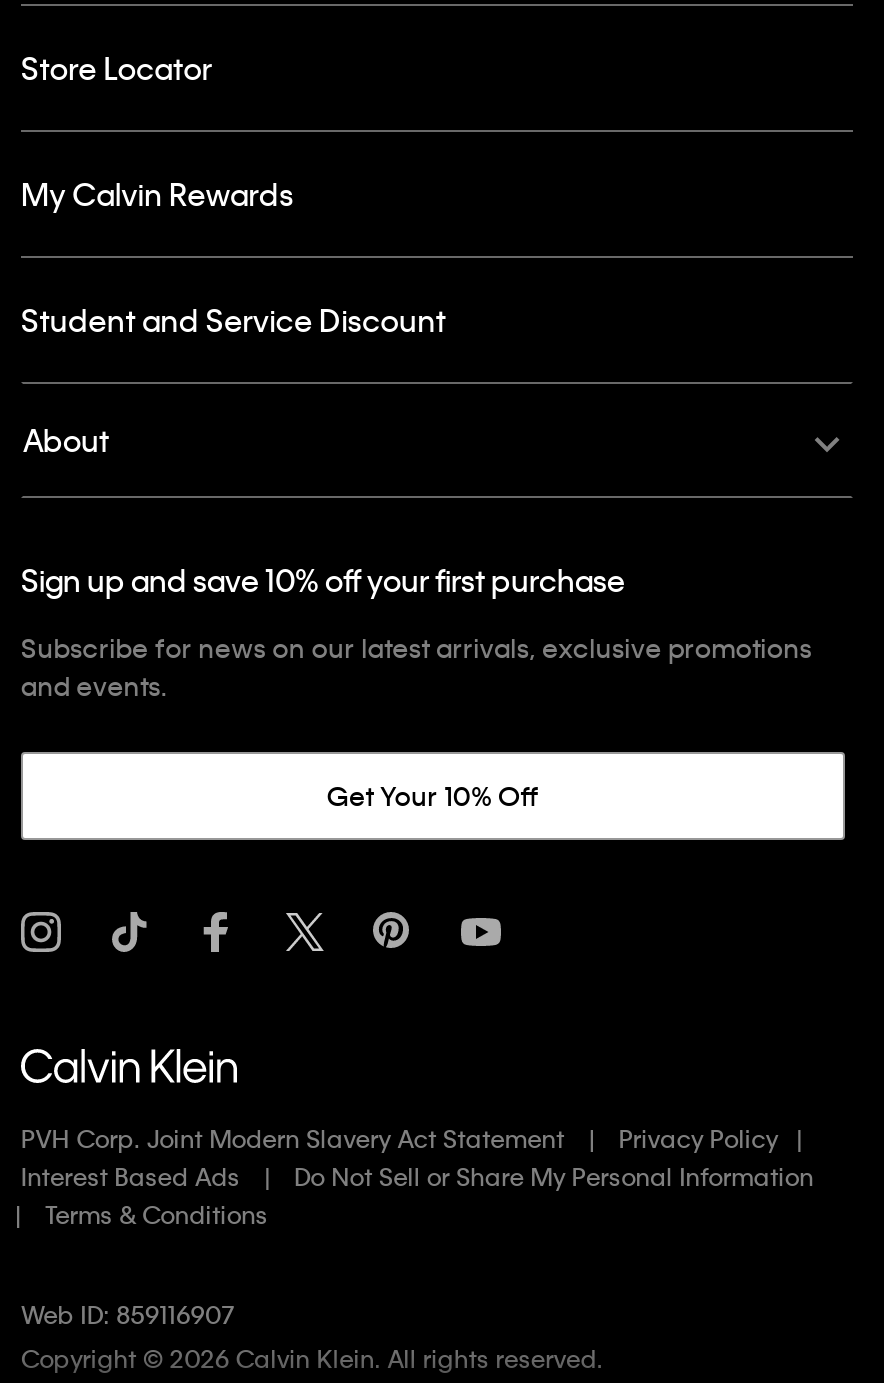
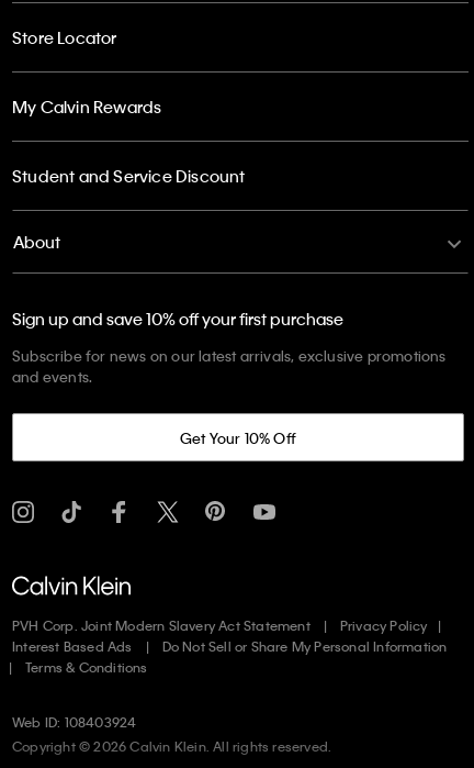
[21,1298,234,1330] Web ID: 859116907 -> [12,713,136,731] Web ID: 108403924

